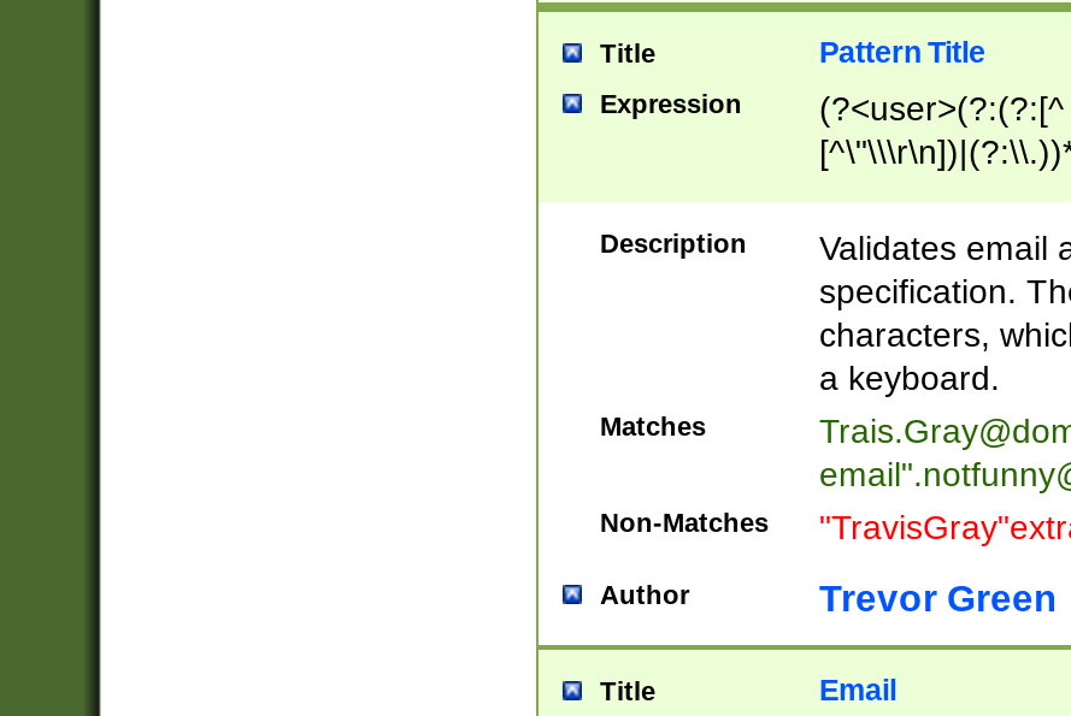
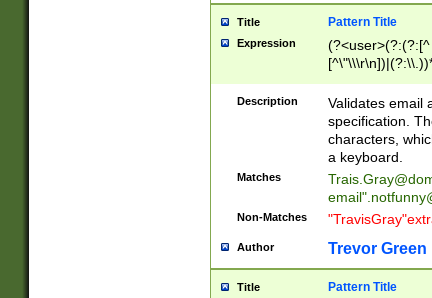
[819,673,896,707] Email -> [327,280,396,294] Pattern Title

